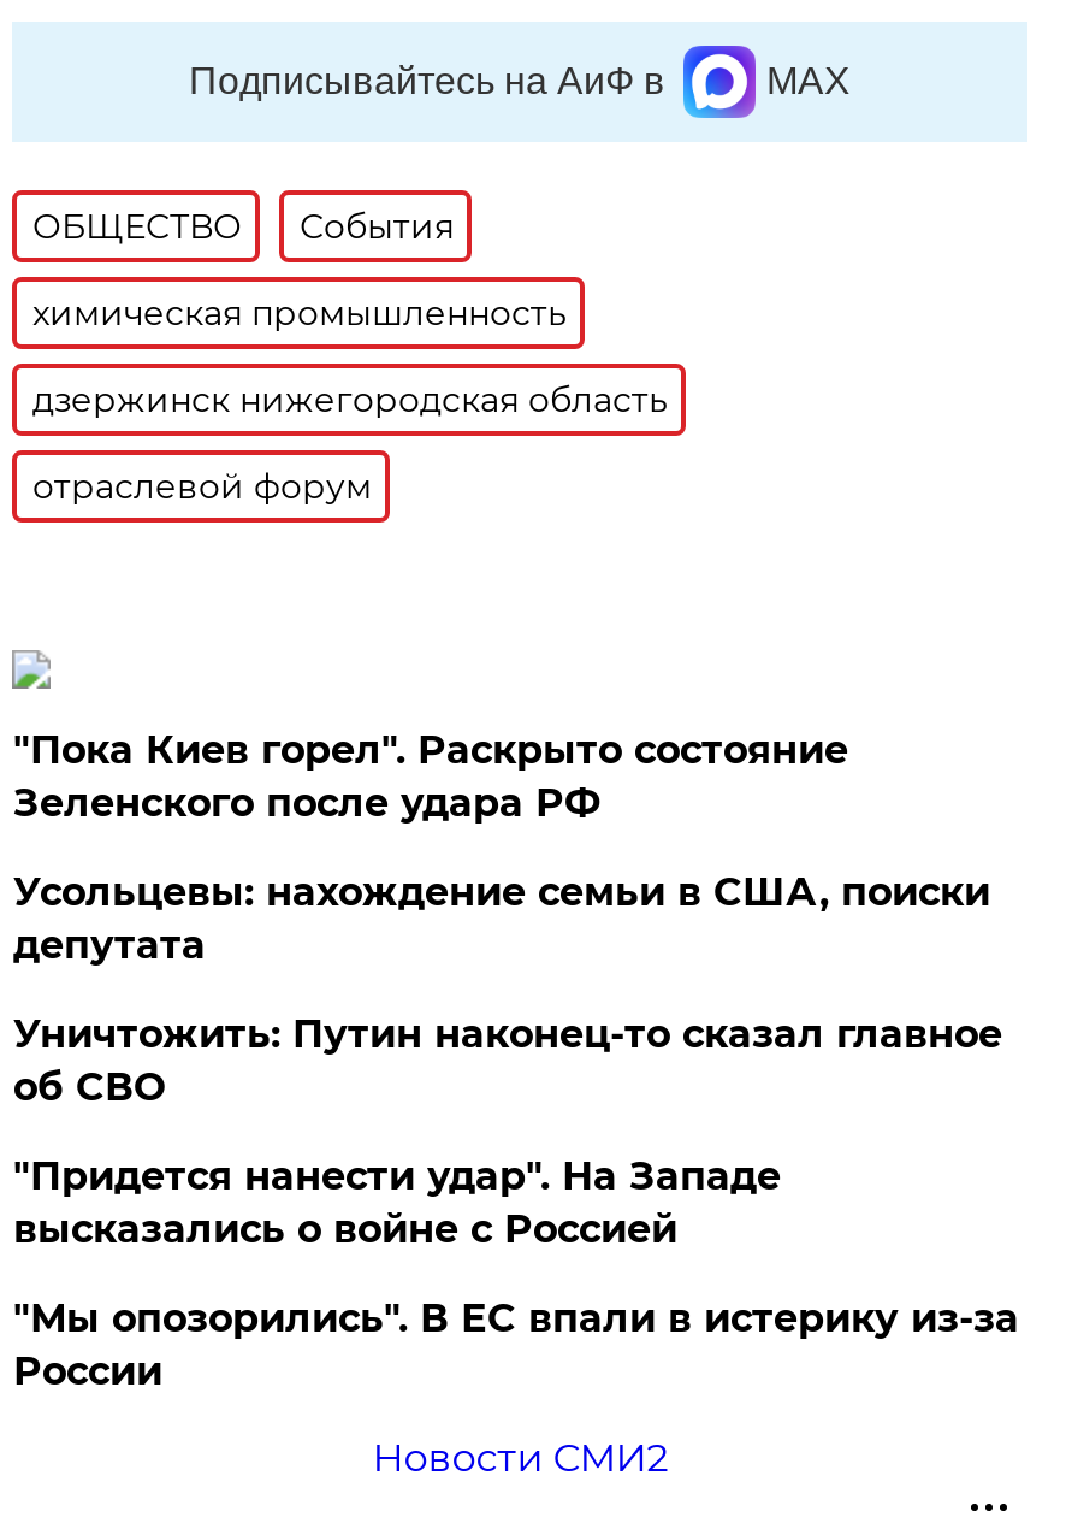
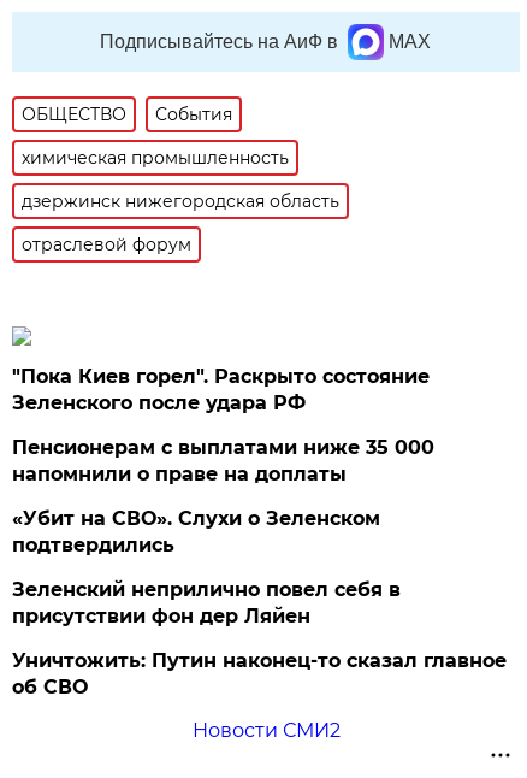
[13,869,990,968] Усольцевы: нахождение семьи в США, поиски | депутата -> [13,436,435,627] Пенсионерам с выплатами ниже 35 000 | напомнили о праве на доплаты | «Убит на СВО». Слухи о Зеленском | подтвердились | Зеленский неприлично повел cебя в | присутствии фон дер Ляйен
moved [13,1011,1002,1110] -> [13,649,507,699]: Уничтожить: Путин наконец-то сказал главное | об СВО
[13,1153,1019,1394] "Придется нанести удар". На Западе | высказались о войне с Россией | "Мы опозорились". В ЕС впали в истерику из-за | России -> none

